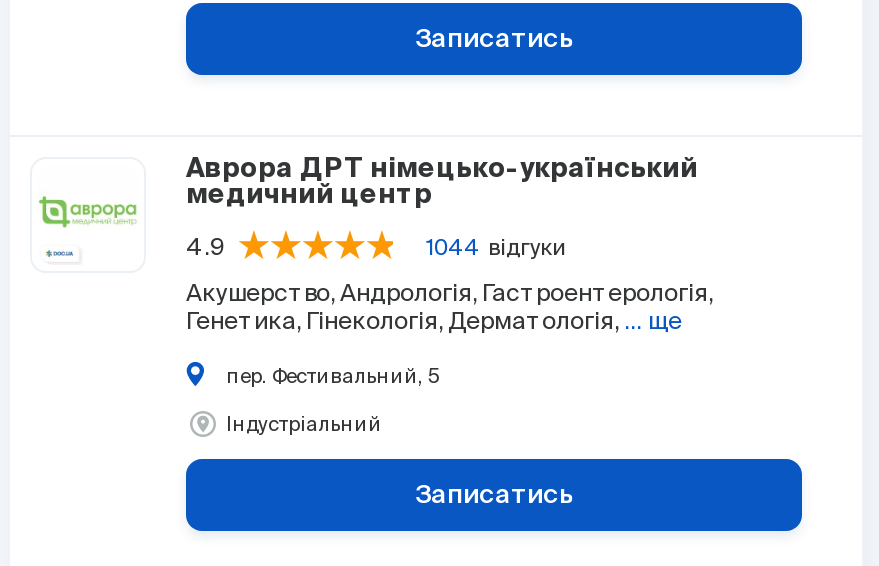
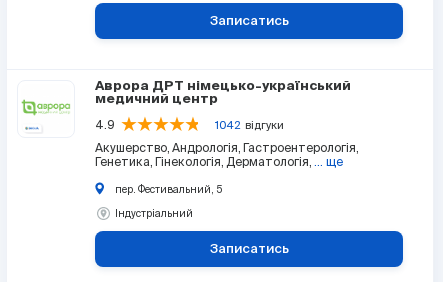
[426,235,566,259] 1044 відгуки -> [215,119,284,131] 1042 відгуки

